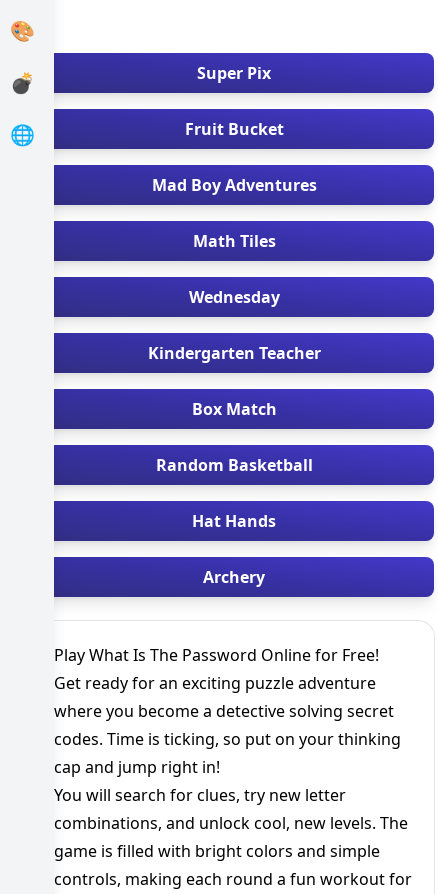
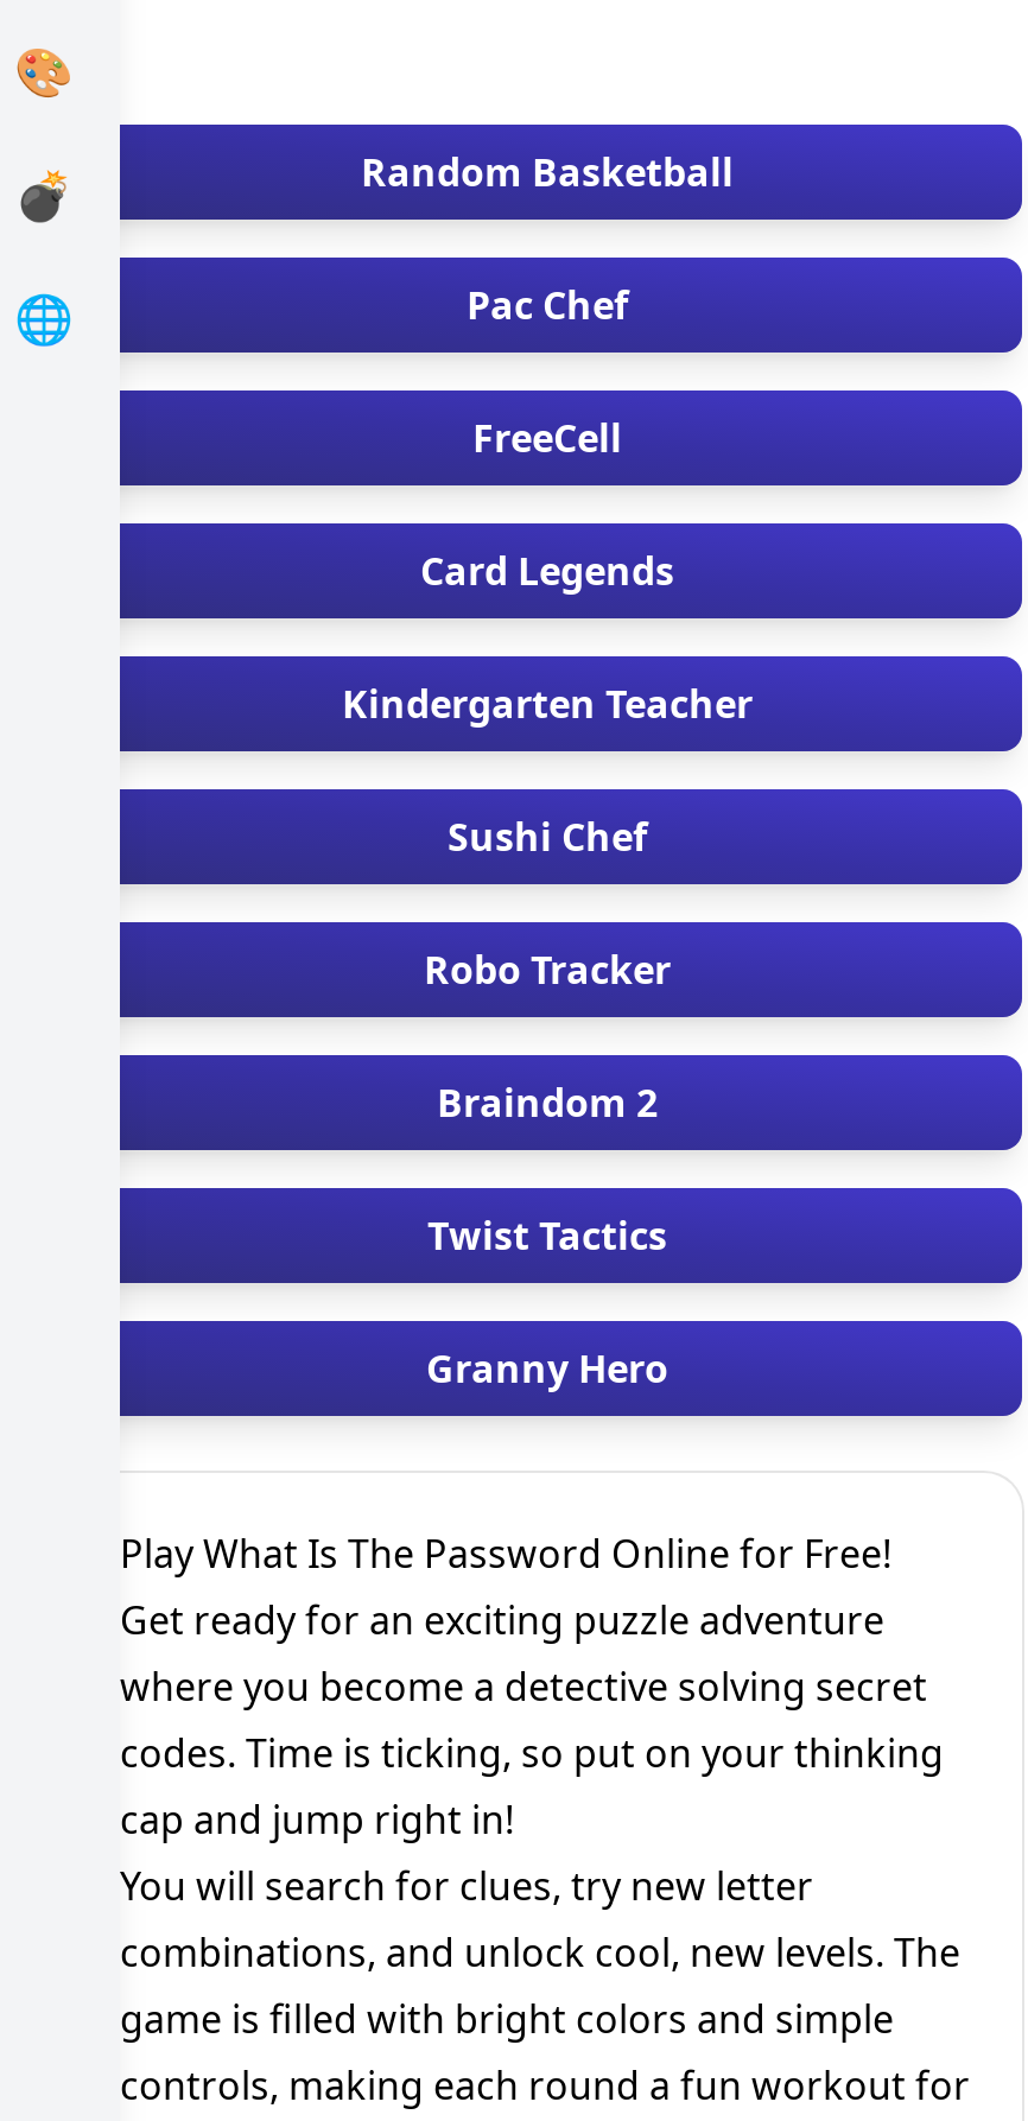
[151,62,316,308] Super Pix | Fruit Bucket | Mad Boy Adventures | Math Tiles | Wednesday -> [420,279,674,597] Pac Chef | FreeCell | Card Legends
moved [147,342,320,364] -> [342,678,753,730]: Kindergarten Teacher
[191,398,276,588] Box Match | Hat Hands | Archery -> [424,811,671,1395] Sushi Chef | Robo Tracker | Braindom 2 | Twist Tactics | Granny Hero
moved [155,454,312,476] -> [361,146,734,198]: Random Basketball

